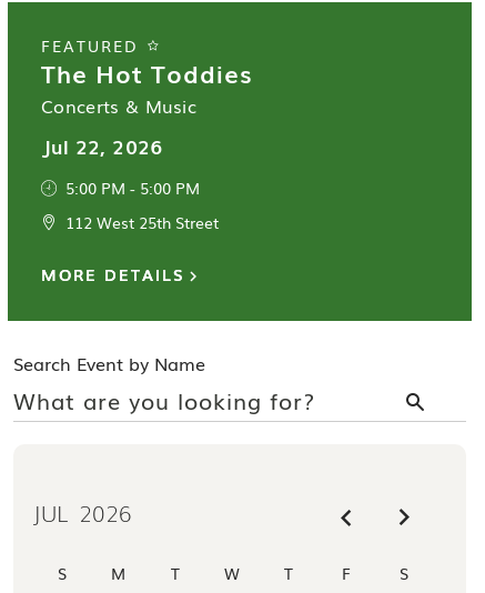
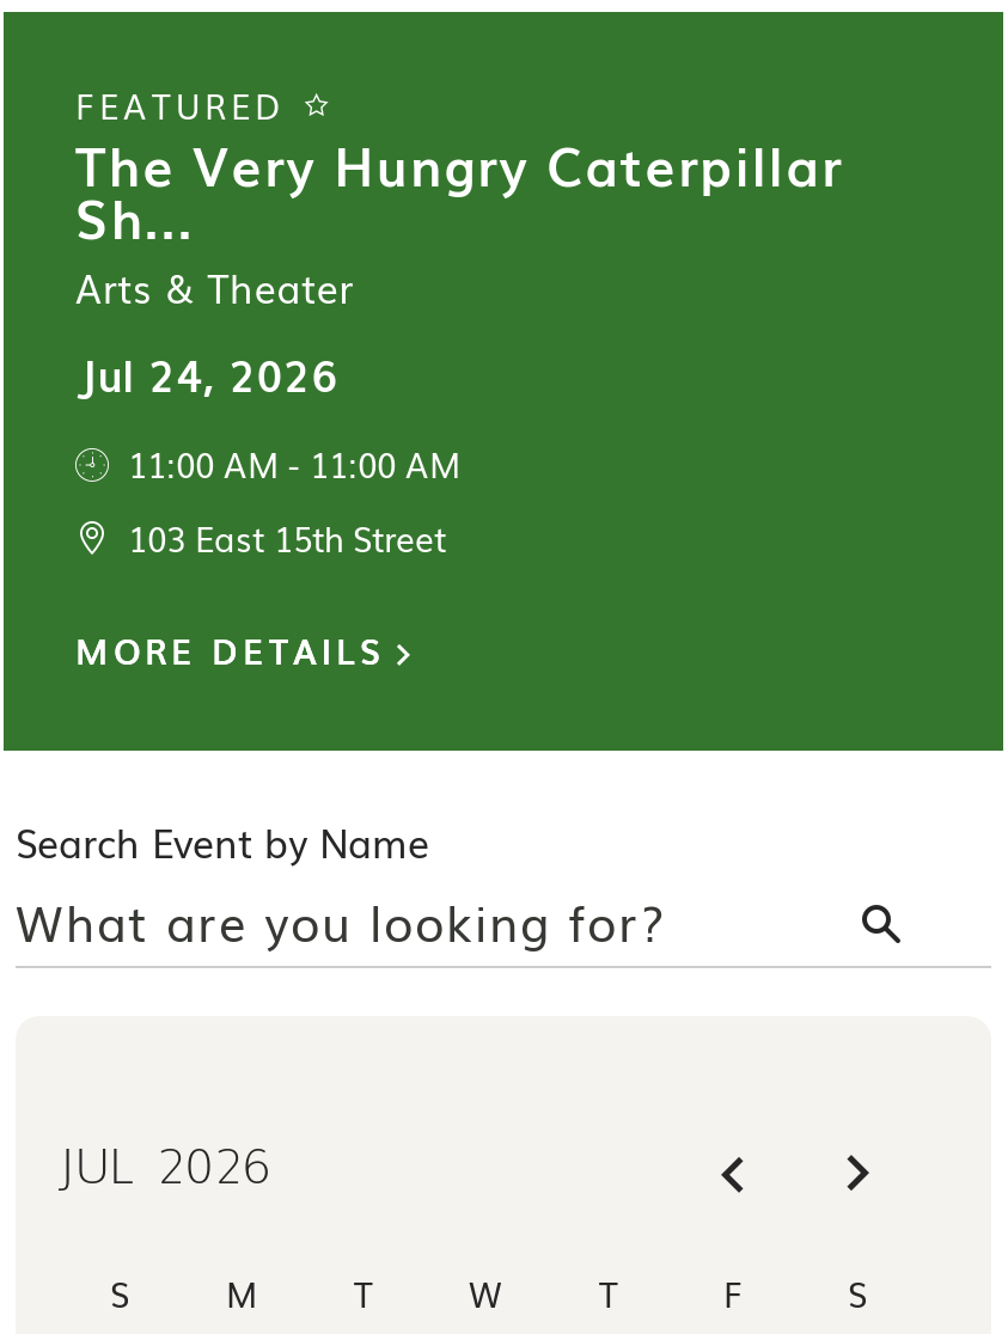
[41,54,253,160] The Hot Toddies | Concerts & Music | Jul 22, 2026 -> [75,124,843,404] The Very Hungry Caterpillar | Sh... | Arts & Theater | Jul 24, 2026
[65,177,200,199] 5:00 PM - 5:00 PM -> [128,440,460,488] 11:00 AM - 11:00 AM
[65,211,219,233] 112 West 25th Street -> [128,514,446,562] 103 East 15th Street

